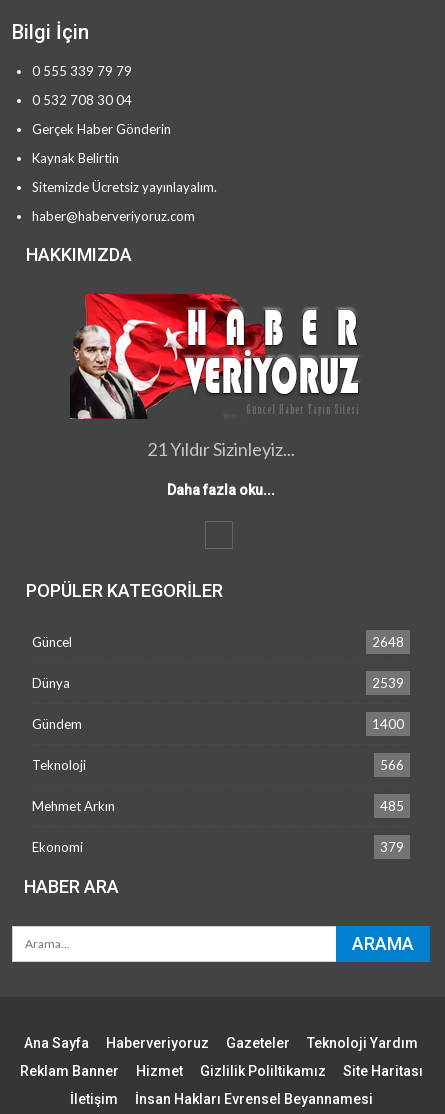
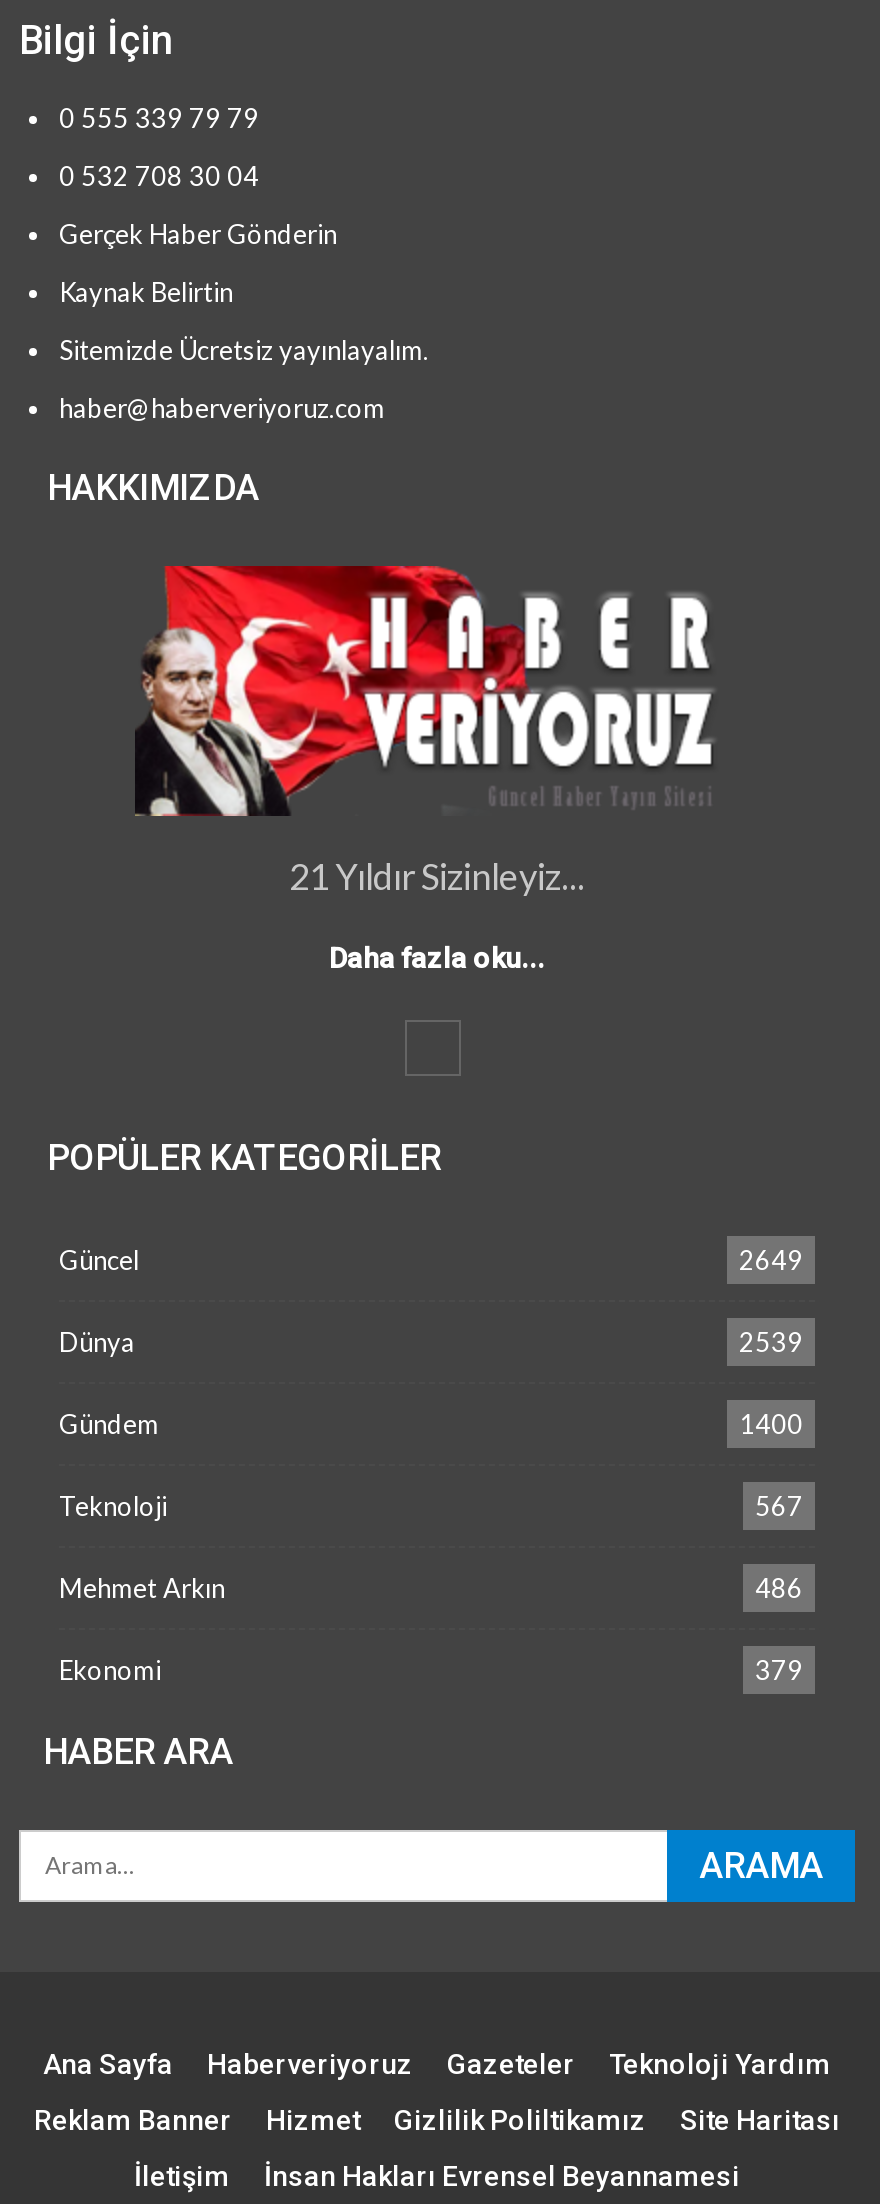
[372,634,404,650] 2648 -> [739,1245,803,1277] 2649
[380,757,404,773] 566 -> [755,1491,803,1523] 567
[380,798,404,814] 485 -> [755,1573,803,1605] 486

